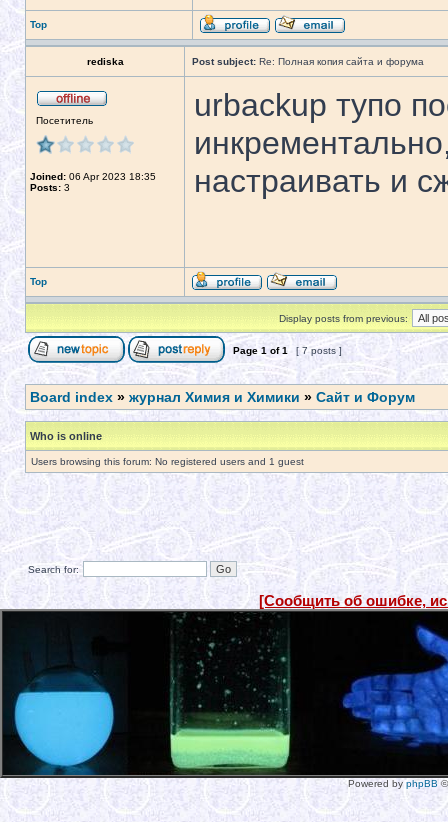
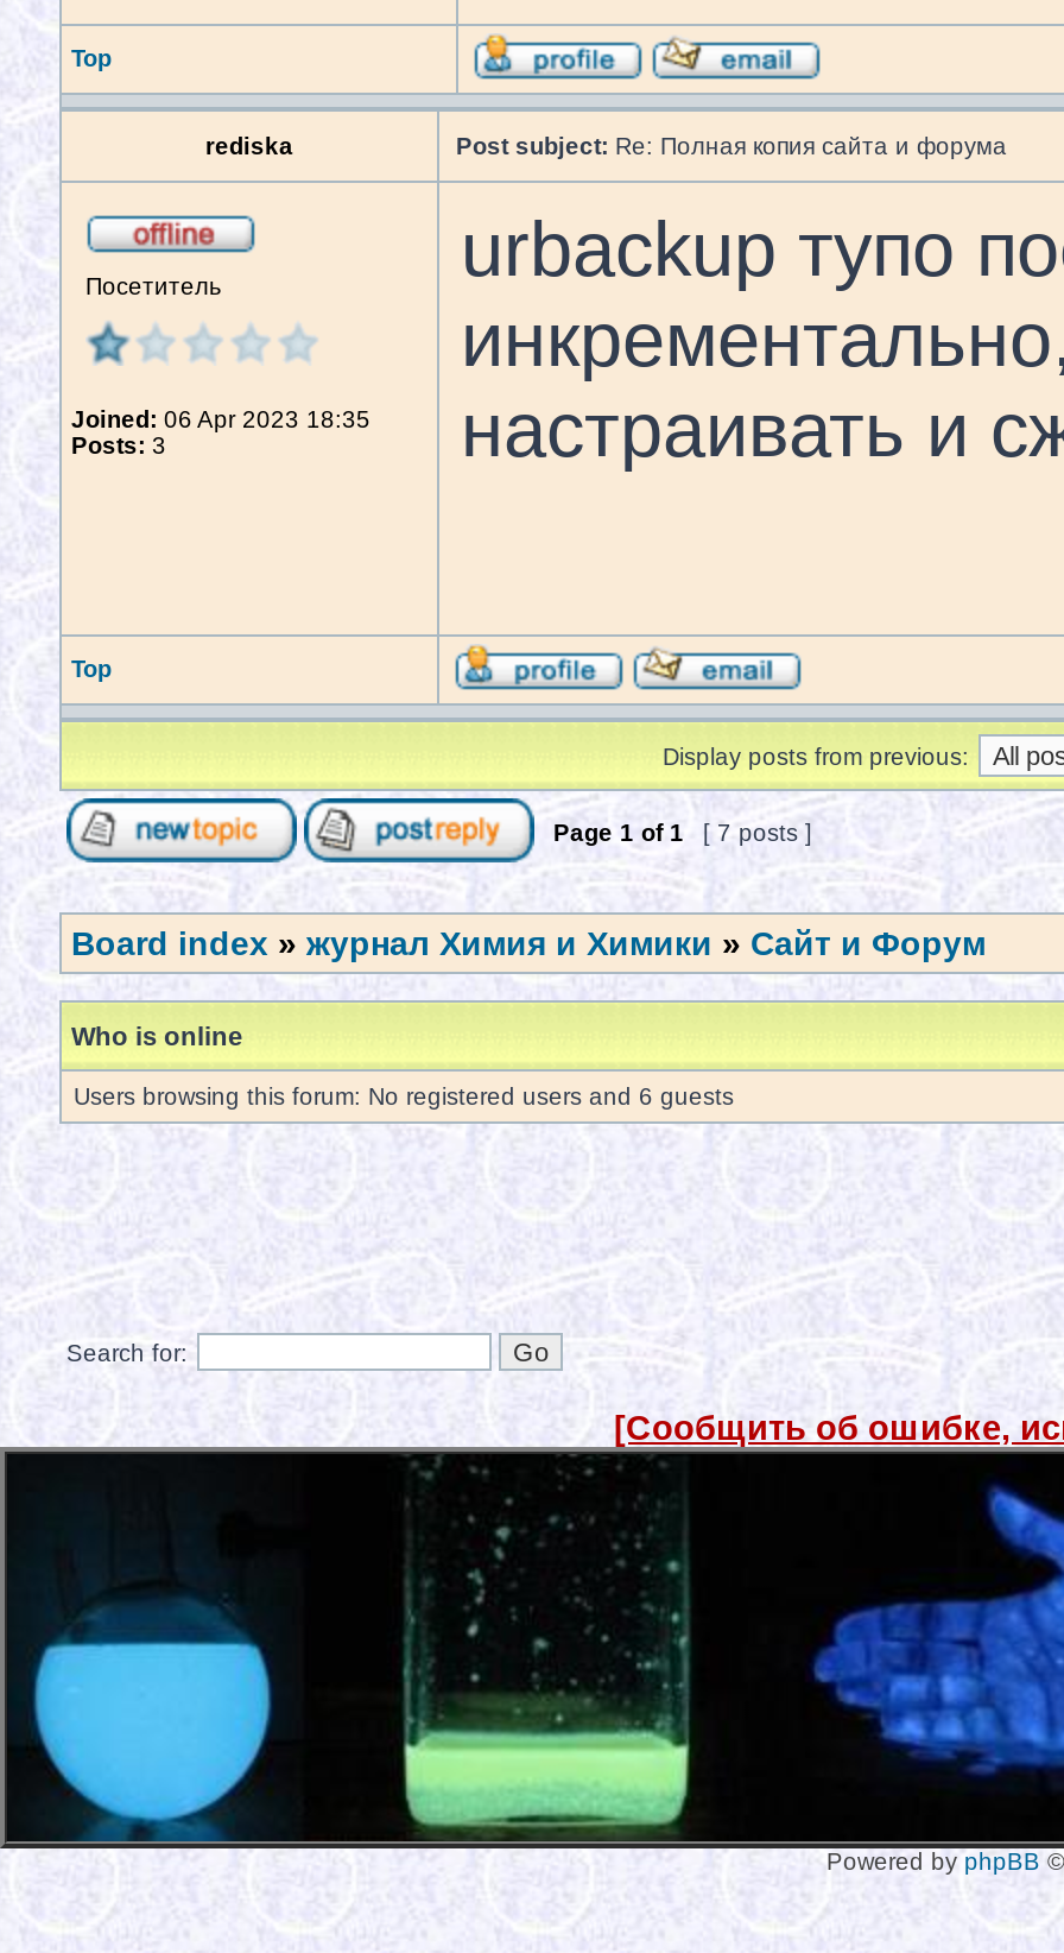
[31,456,304,467] Users browsing this forum: No registered users and 1 guest -> [74,1083,734,1110] Users browsing this forum: No registered users and 6 guests

